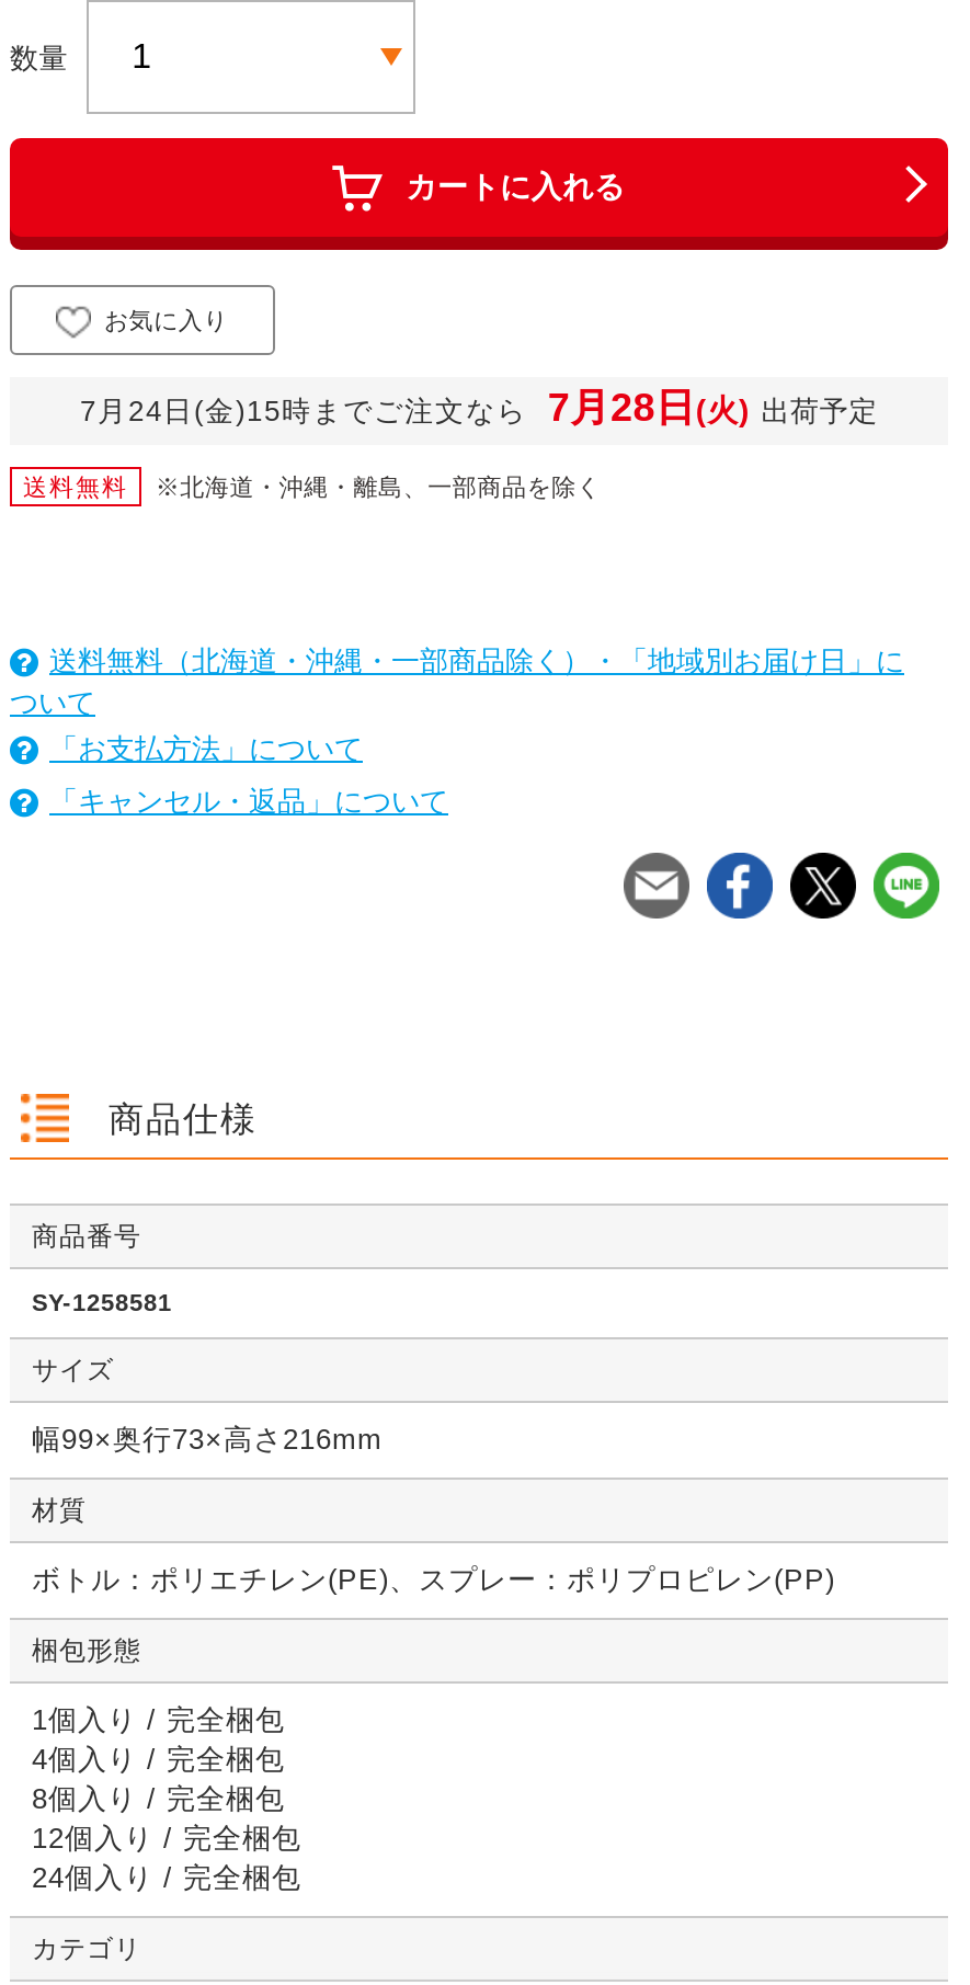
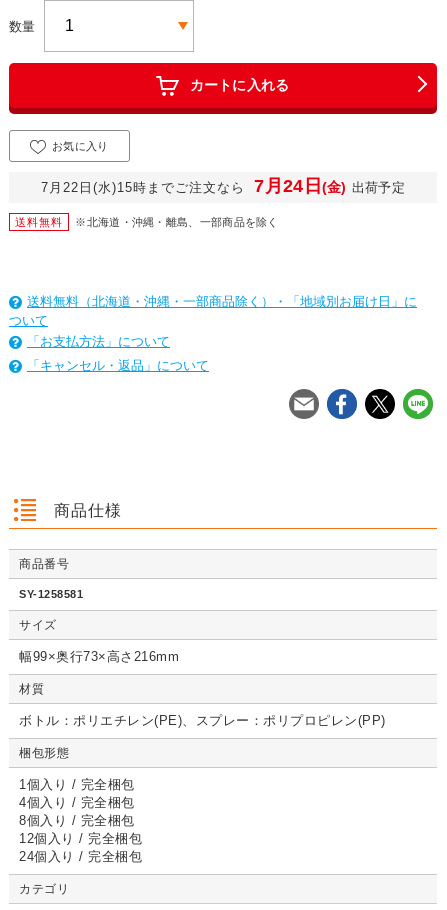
[80,394,527,427] 7月24日(金)15時までご注文なら -> [41,180,245,195] 7月22日(水)15時までご注文なら
[548,385,878,429] 7月28日(火) 出荷予定 -> [254,176,405,196] 7月24日(金) 出荷予定

